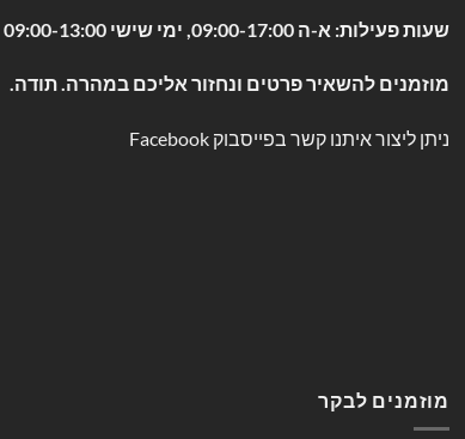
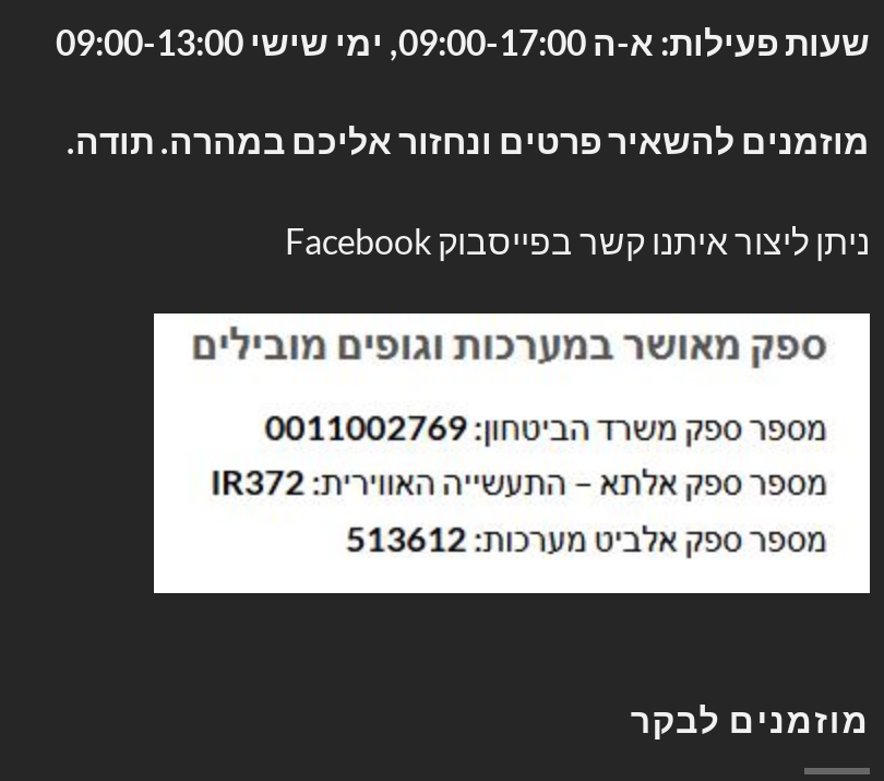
none -> [152,311,872,595] [image]

